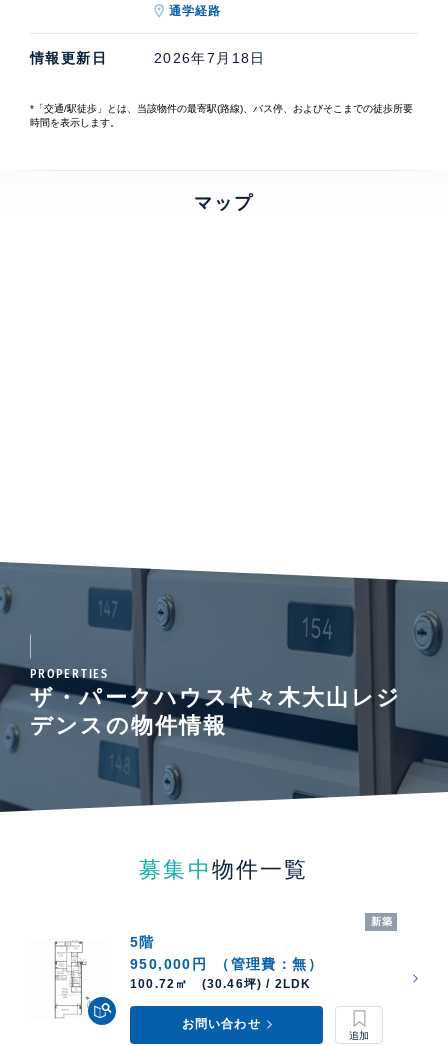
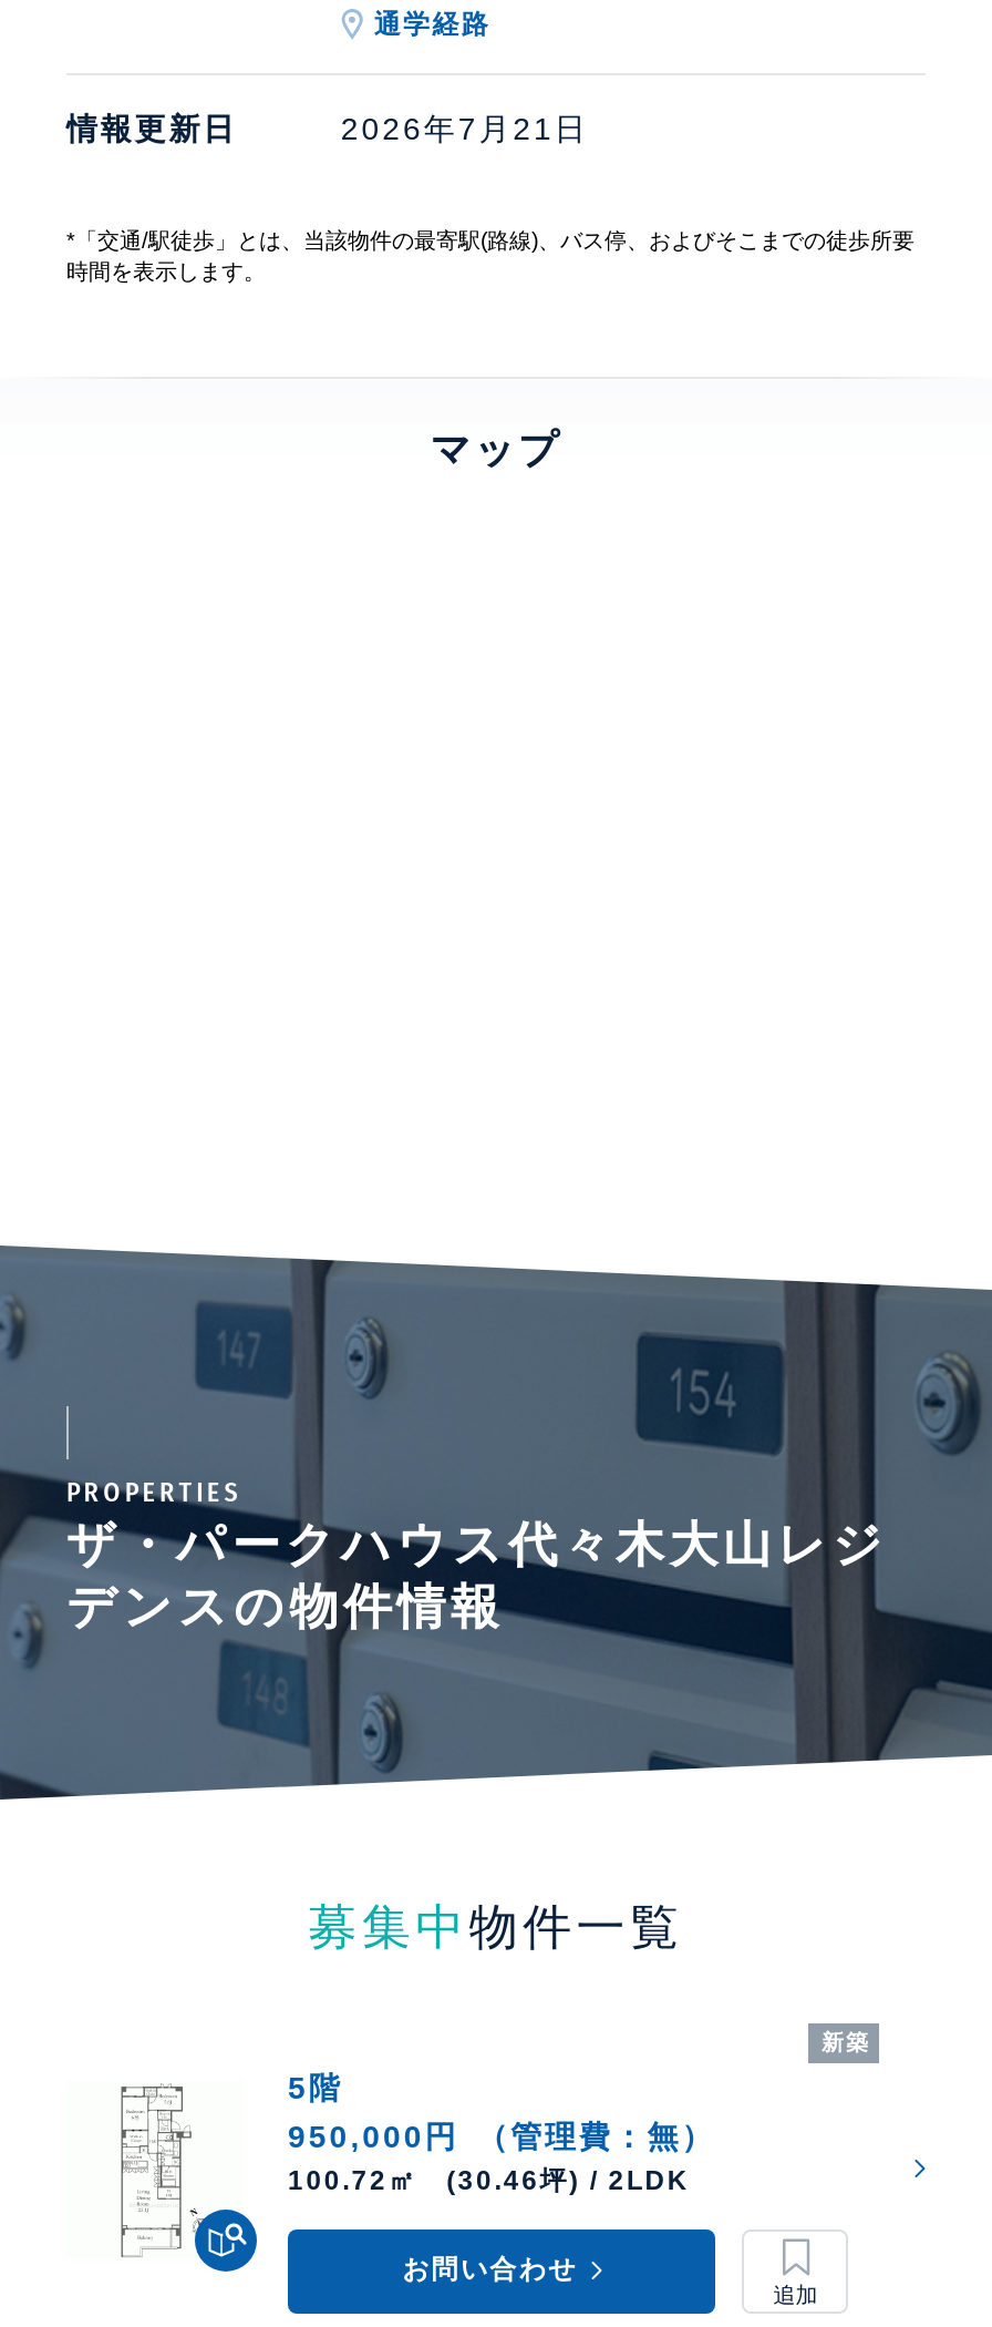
[154,50,266,66] 2026年7月18日 -> [341,110,589,146] 2026年7月21日

